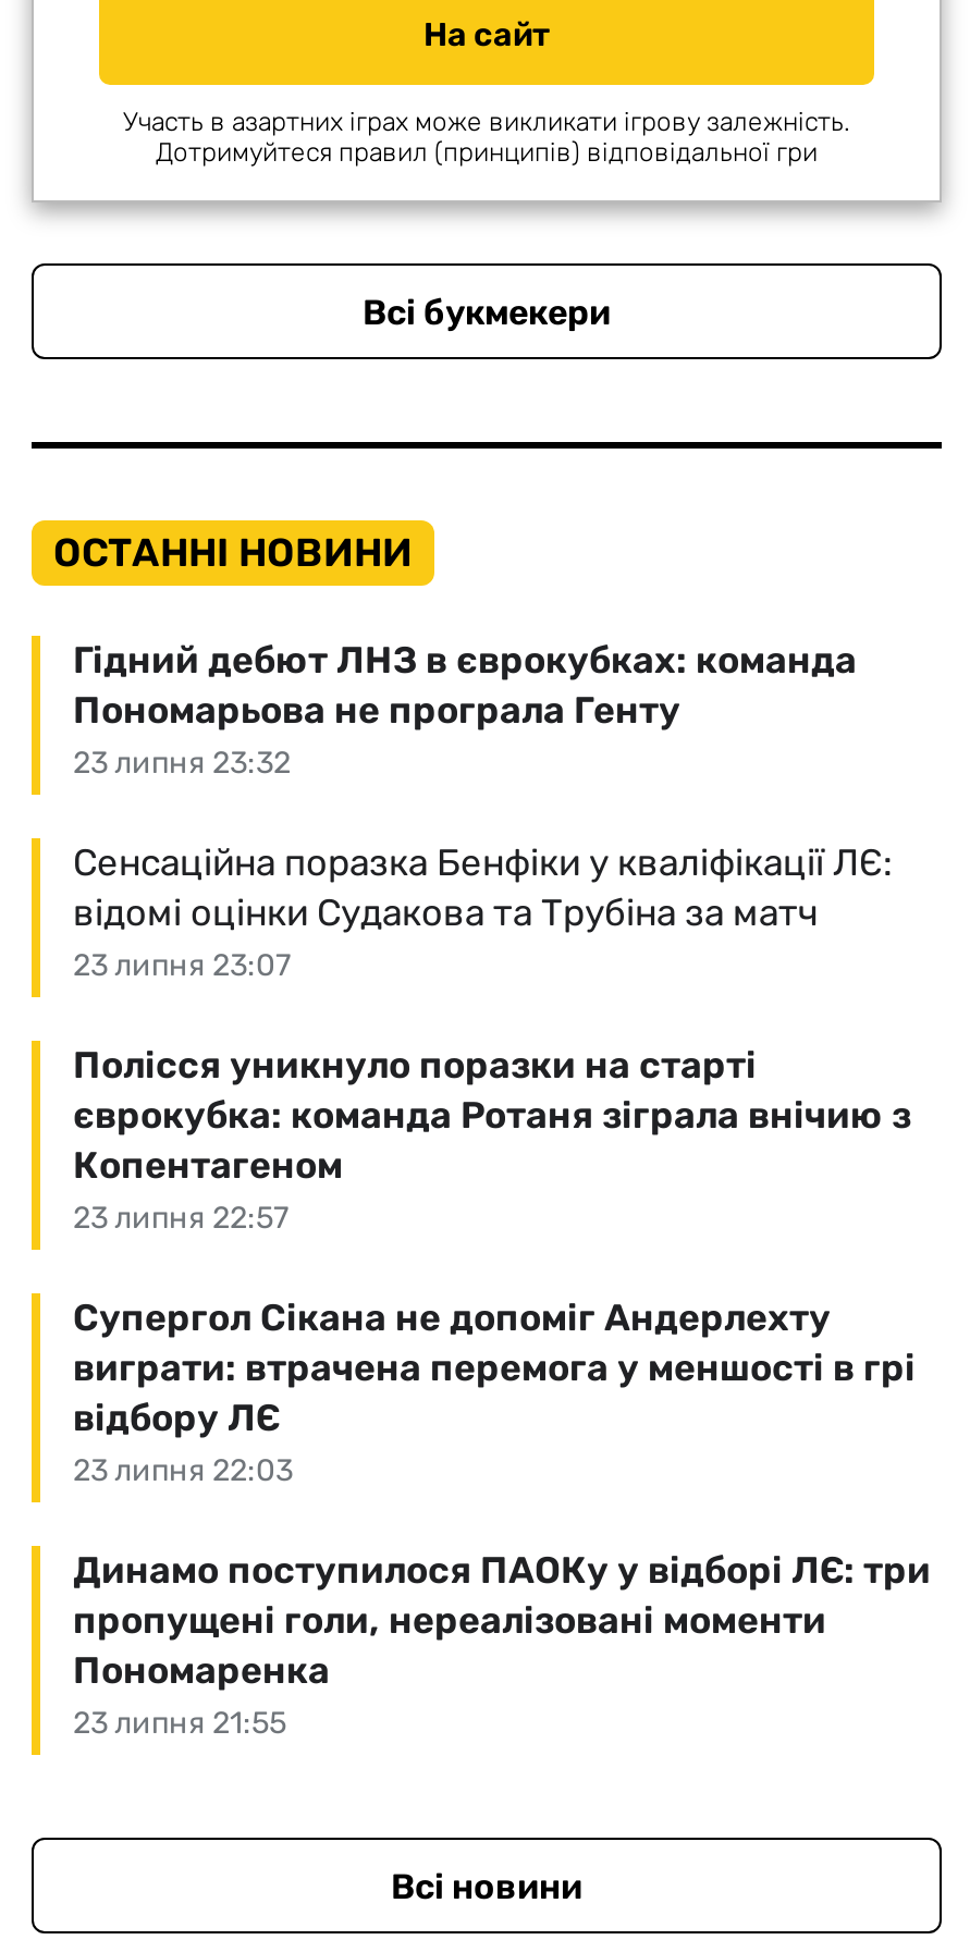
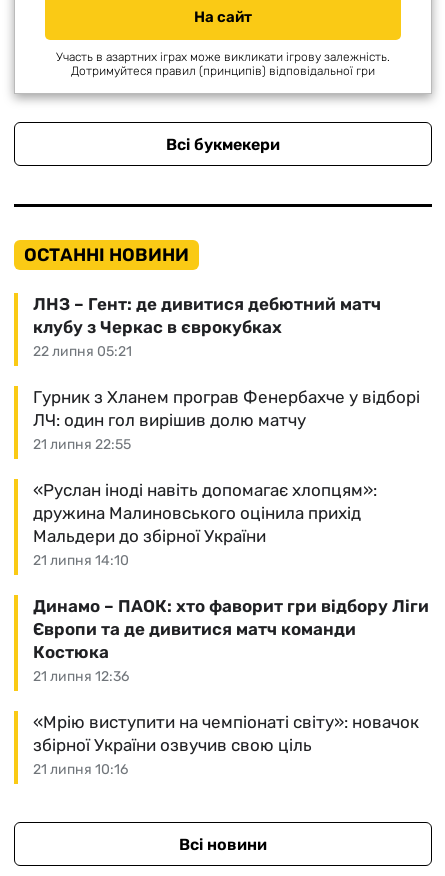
[73,639,857,733] Гідний дебют ЛНЗ в єврокубках: команда | Пономарьова не програла Генту -> [33,294,381,337] ЛНЗ – Гент: де дивитися дебютний матч | клубу з Черкас в єврокубках
[73,746,291,783] 23 липня 23:32 -> [33,343,132,360] 22 липня 05:21
[73,842,892,935] Сенсаційна поразка Бенфіки у кваліфікації ЛЄ: | відомі оцінки Судакова та Трубіна за матч -> [33,387,420,430] Гурник з Хланем програв Фенербахче у відборі | ЛЧ: один гол вирішив долю матчу
[73,948,291,985] 23 липня 23:07 -> [33,436,131,453] 21 липня 22:55
[73,1044,911,1188] Полісся уникнуло поразки на старті | єврокубка: команда Ротаня зіграла внічию з | Копентагеном -> [33,480,377,546] «Руслан іноді навіть допомагає хлопцям»: | дружина Малиновського оцінила прихід | Мальдери до збірної України
[73,1201,288,1238] 23 липня 22:57 -> [33,552,129,569] 21 липня 14:10
[73,1297,916,1440] Супергол Сікана не допоміг Андерлехту | виграти: втрачена перемога у меншості в грі | відбору ЛЄ -> [33,596,429,662] Динамо – ПАОК: хто фаворит гри відбору Ліги | Європи та де дивитися матч команди | Костюка
[73,1453,293,1490] 23 липня 22:03 -> [33,668,129,685] 21 липня 12:36
[73,1549,931,1693] Динамо поступилося ПАОКу у відборі ЛЄ: три | пропущені голи, нереалізовані моменти | Пономаренка -> [33,712,419,755] «Мрію виступити на чемпіонаті світу»: новачок | збірної України озвучив свою ціль
[73,1706,286,1743] 23 липня 21:55 -> [33,761,128,778] 21 липня 10:16

